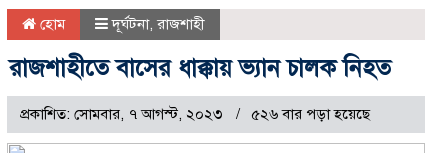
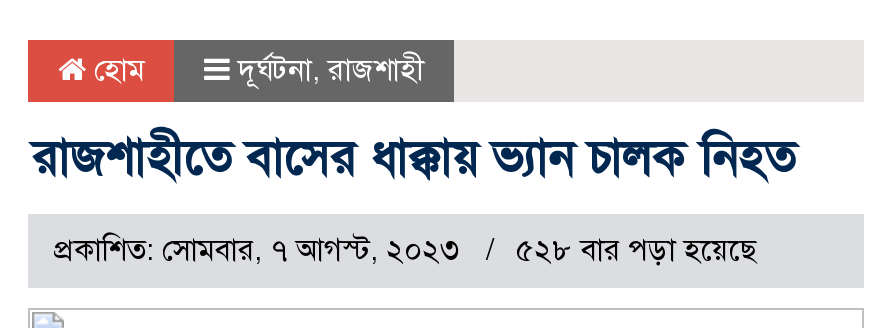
[20,105,370,123] প্রকাশিত: সোমবার, ৭ আগস্ট, ২০২৩ ৫২৬ বার পড়া হয়েছে -> [54,233,756,269] প্রকাশিত: সোমবার, ৭ আগস্ট, ২০২৩ ৫২৮ বার পড়া হয়েছে

